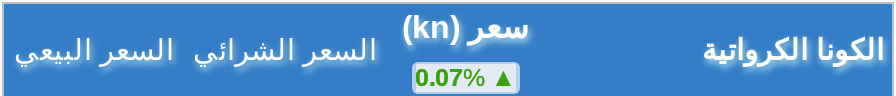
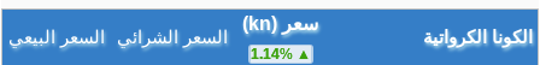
[415,64,485,92] 0.07% -> [250,46,292,63] 1.14%

